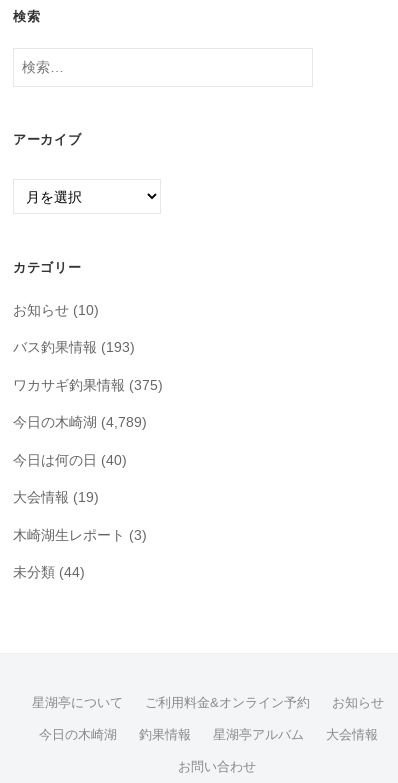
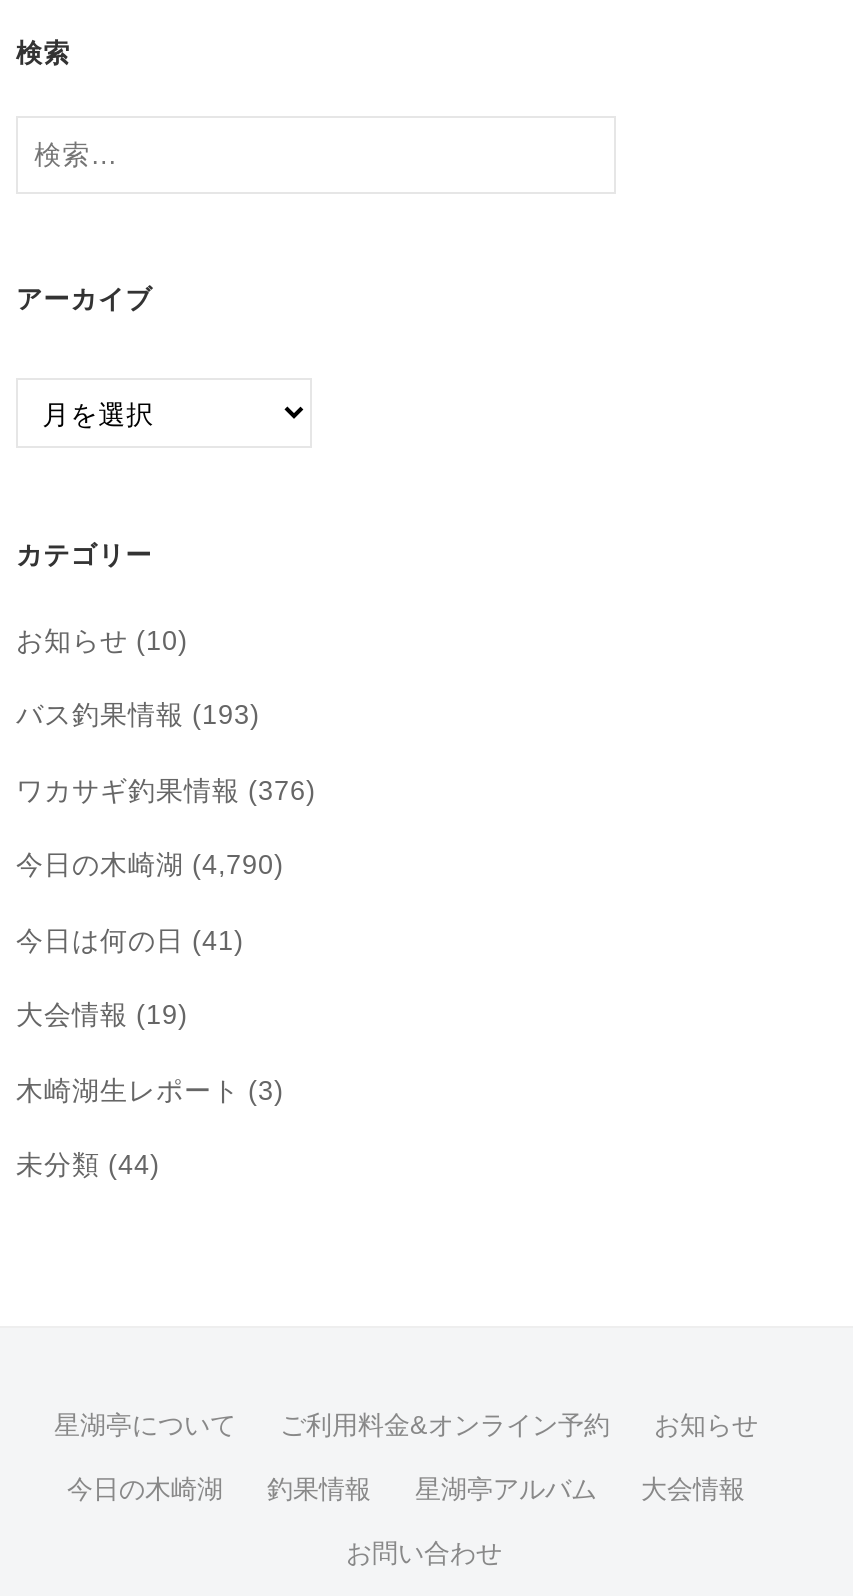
[13,377,163,392] ワカサギ釣果情報(375) -> [16,775,316,805] ワカサギ釣果情報(376)
[13,415,147,430] 今日の木崎湖(4,789) -> [16,850,284,880] 今日の木崎湖(4,790)
[13,452,127,467] 今日は何の日(40) -> [16,925,244,955] 今日は何の日(41)

